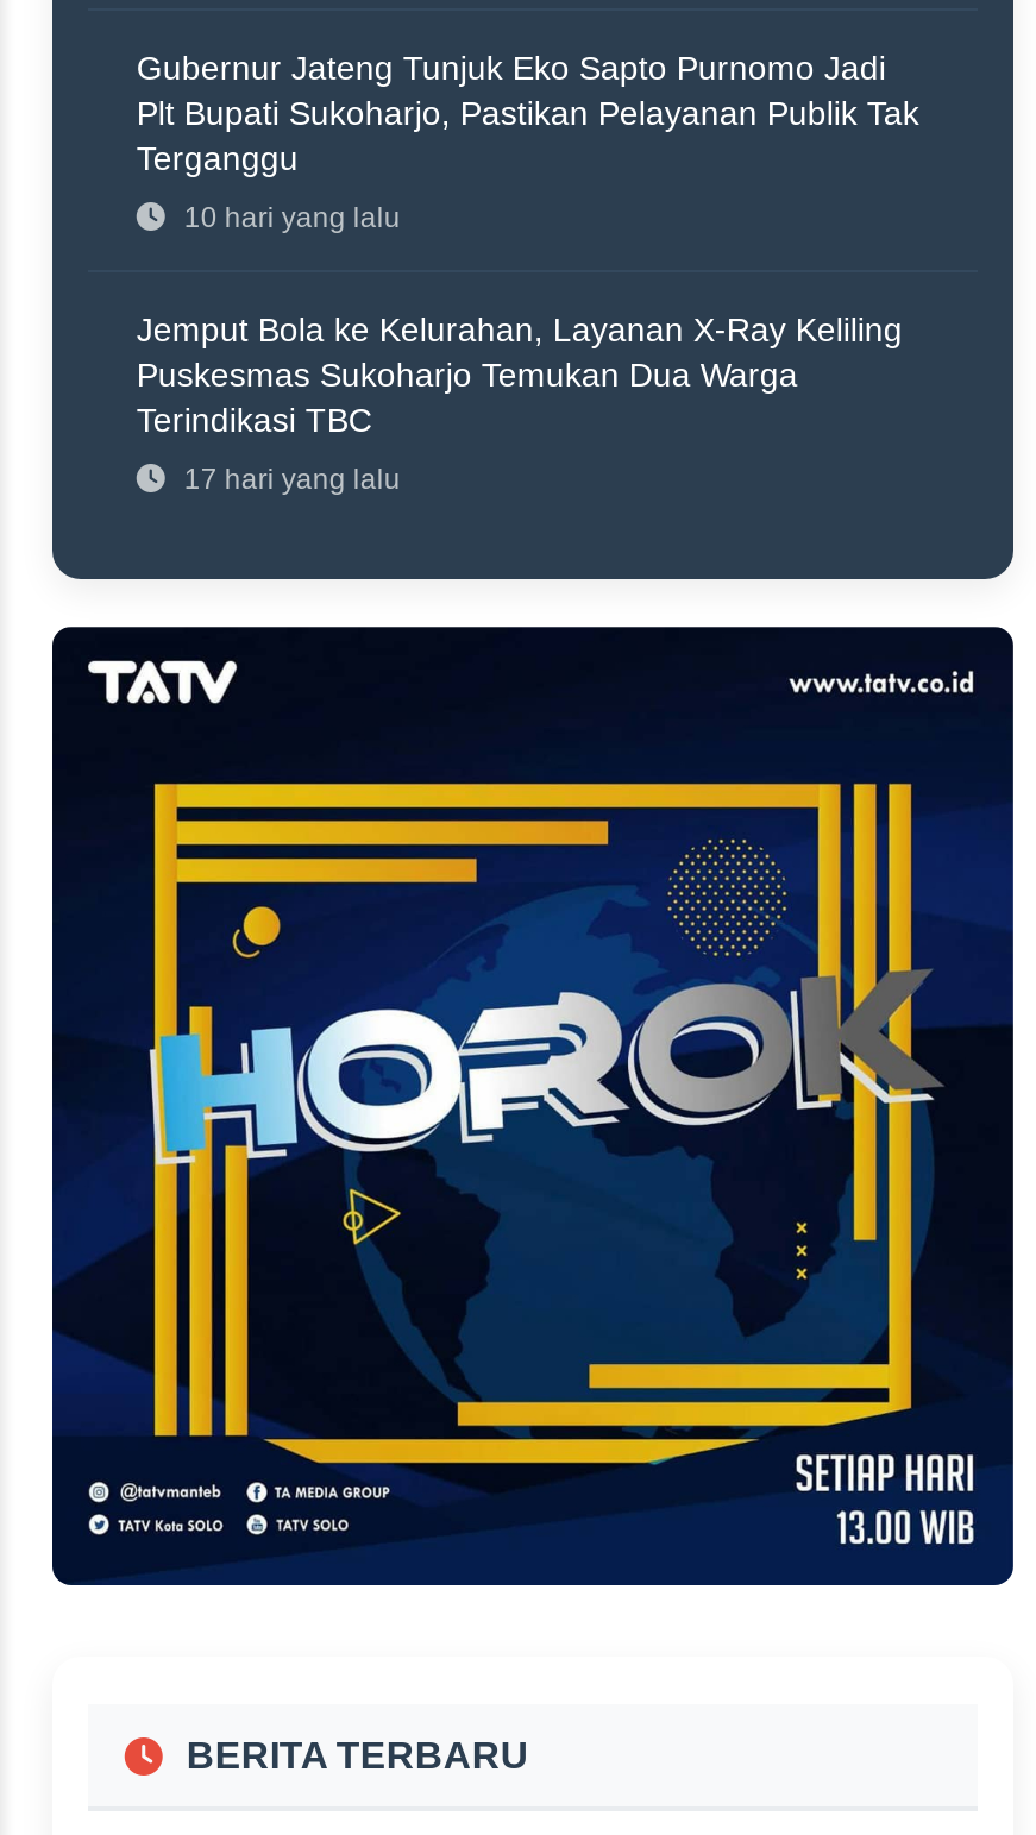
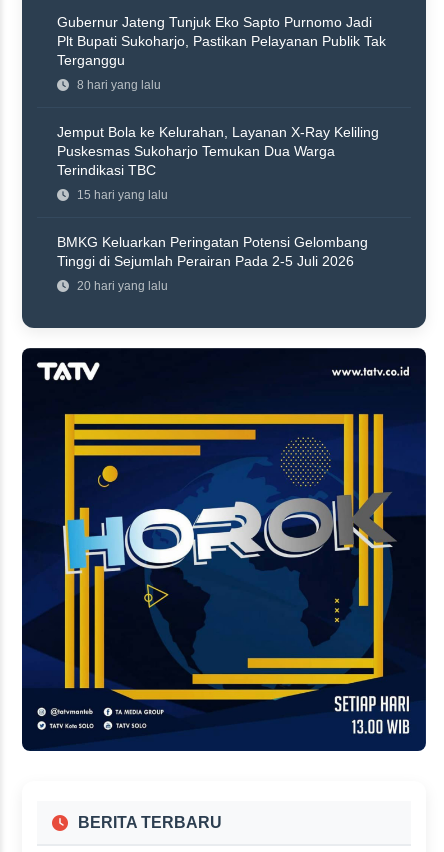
[177,201,401,234] 10 hari yang lalu -> [74,78,161,92] 8 hari yang lalu
[177,462,401,495] 17 hari yang lalu -> [57,188,368,293] 15 hari yang lalu | BMKG Keluarkan Peringatan Potensi Gelombang | Tinggi di Sejumlah Perairan Pada 2-5 Juli 2026 | 20 hari yang lalu

